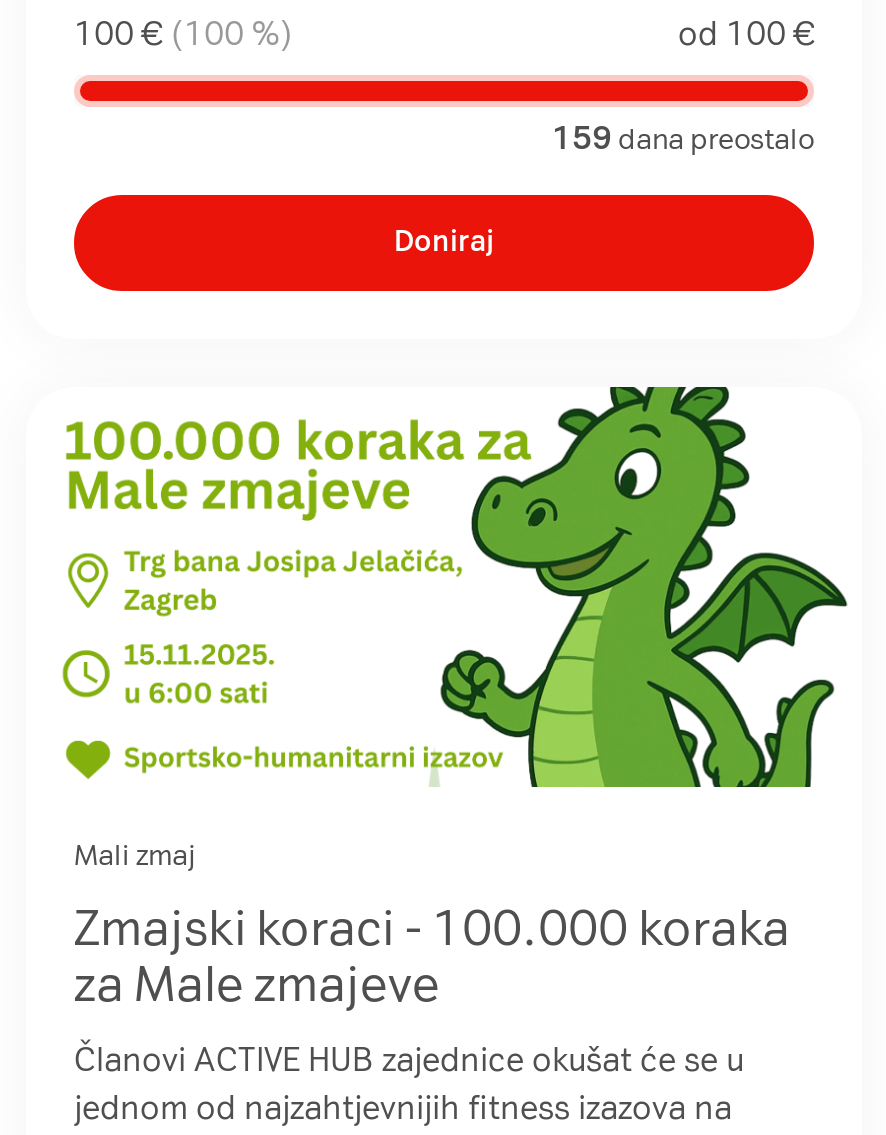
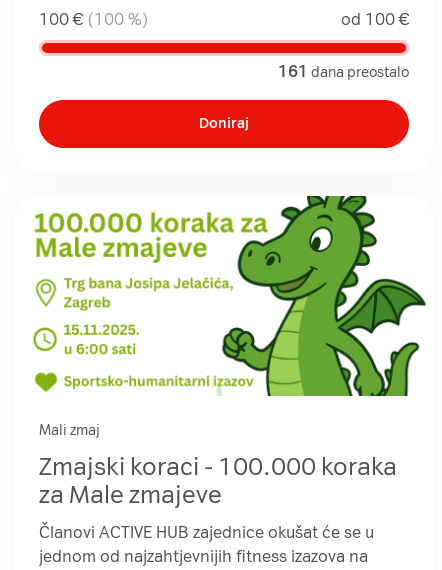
[552,119,814,157] 159 dana preostalo -> [278,62,409,81] 161 dana preostalo

